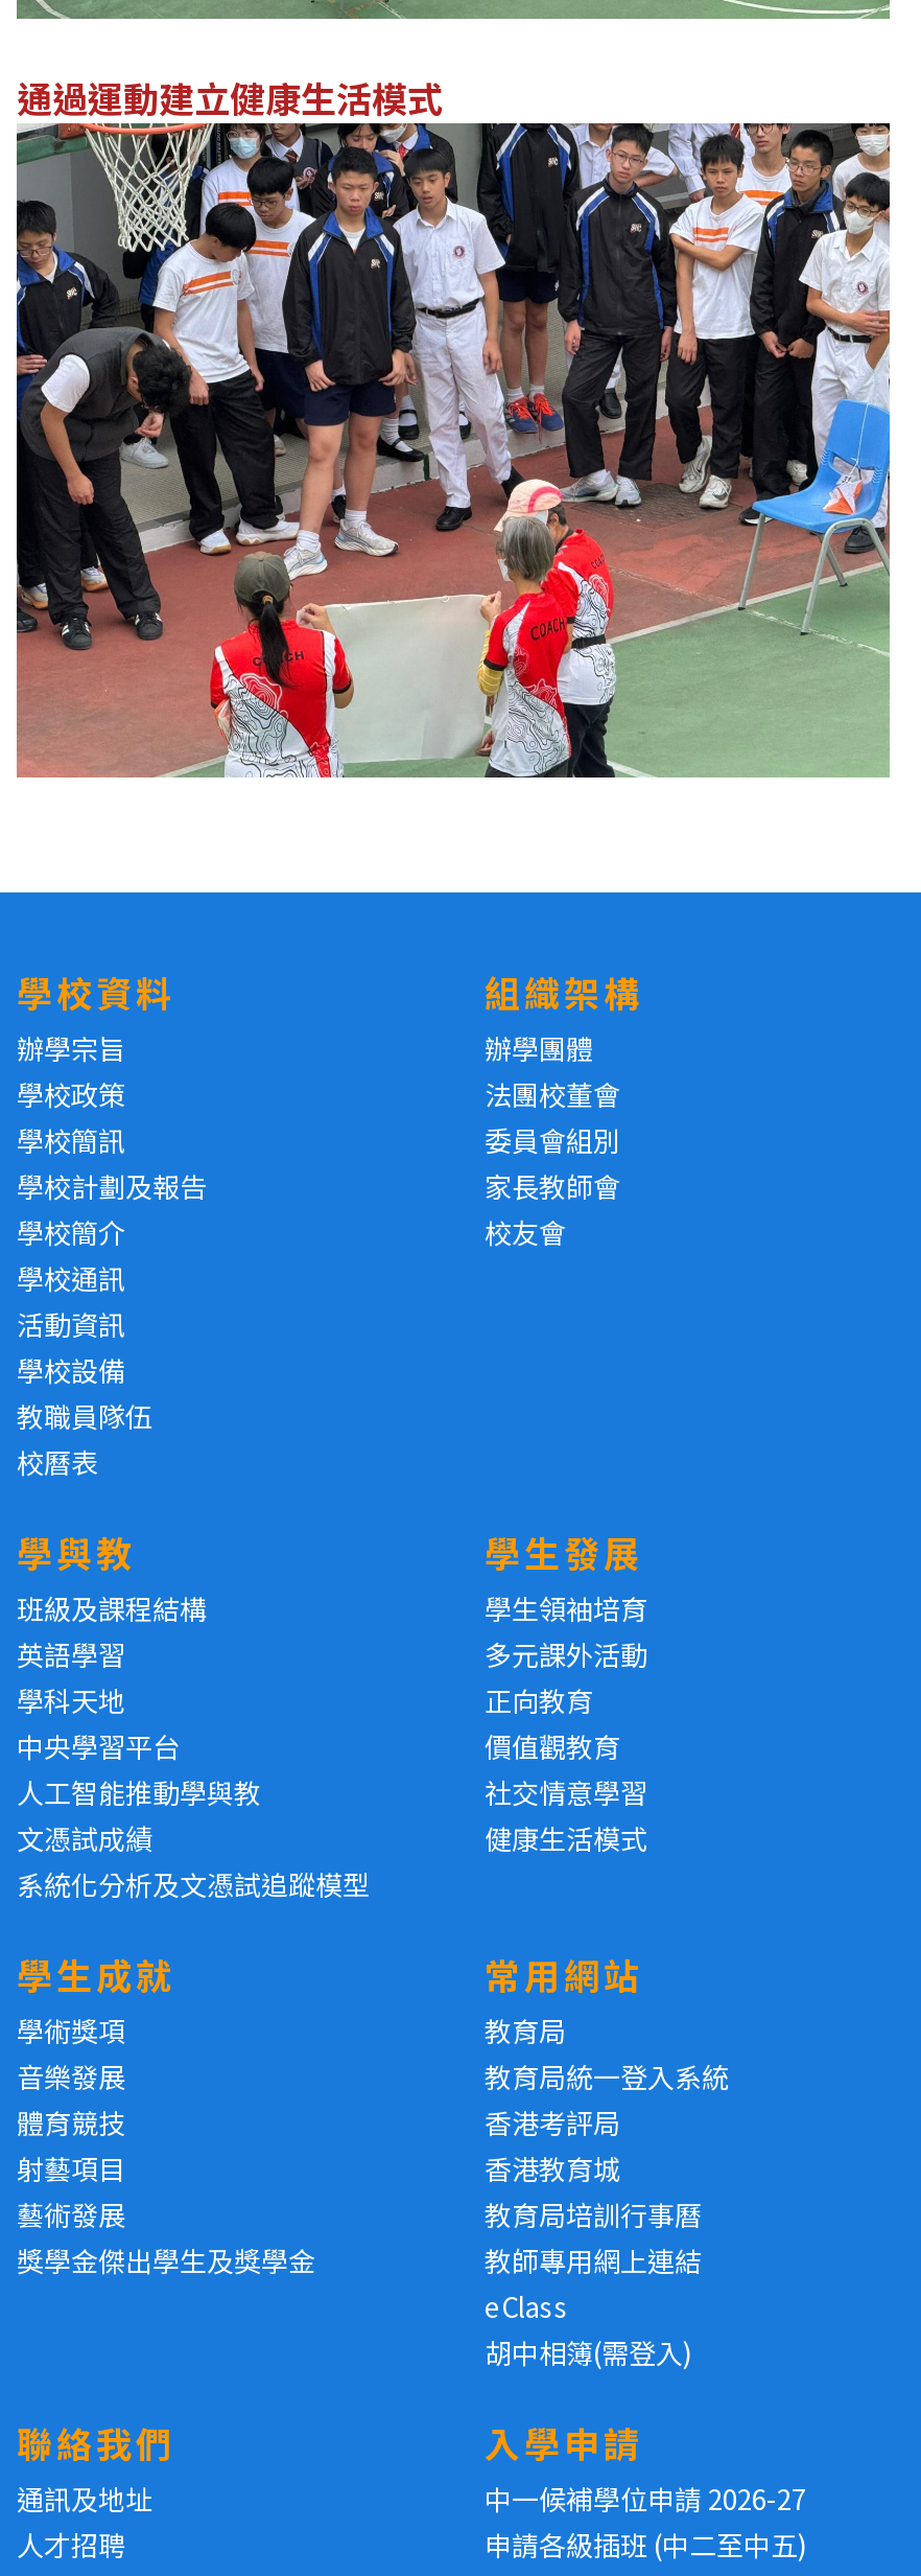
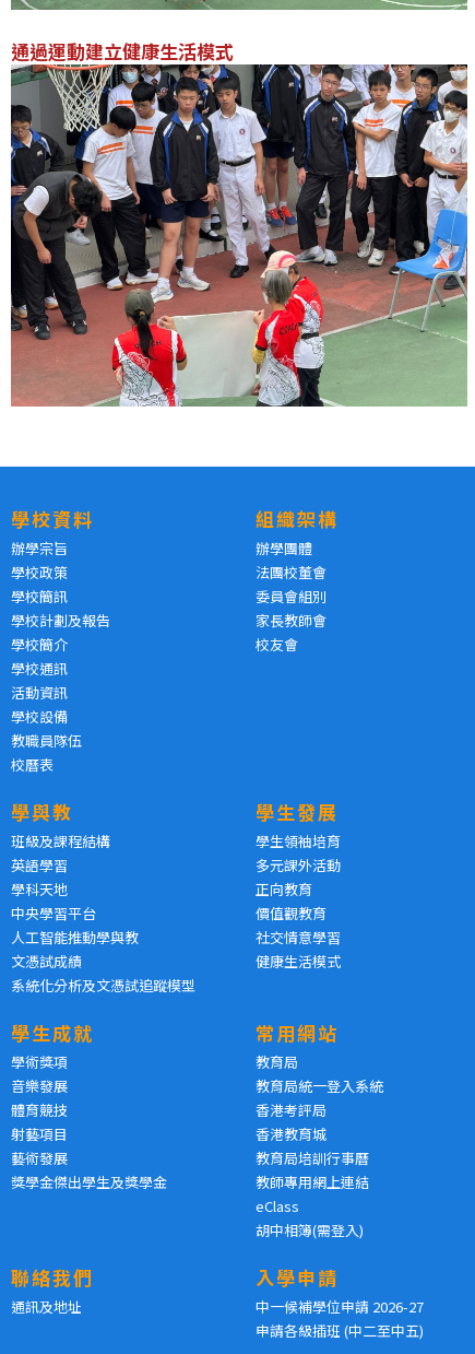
[17,2525,125,2565] 人才招聘 -> none

